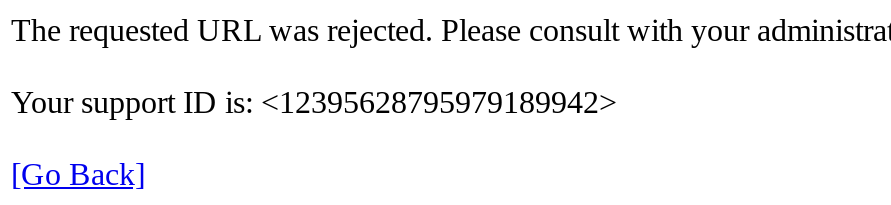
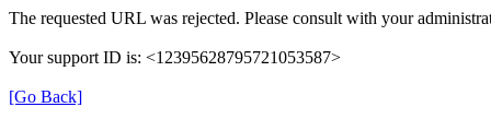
[11,85,617,119] Your support ID is: <12395628795979189942> -> [9,48,341,67] Your support ID is: <12395628795721053587>

